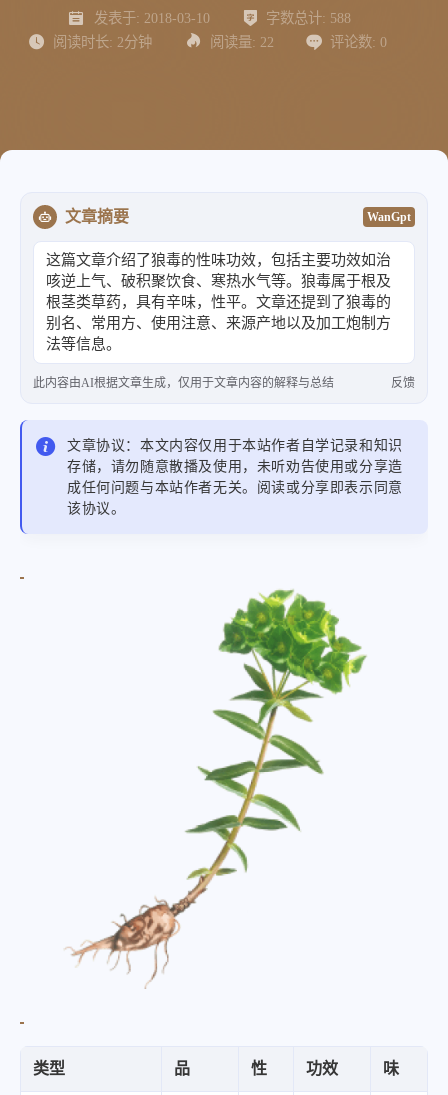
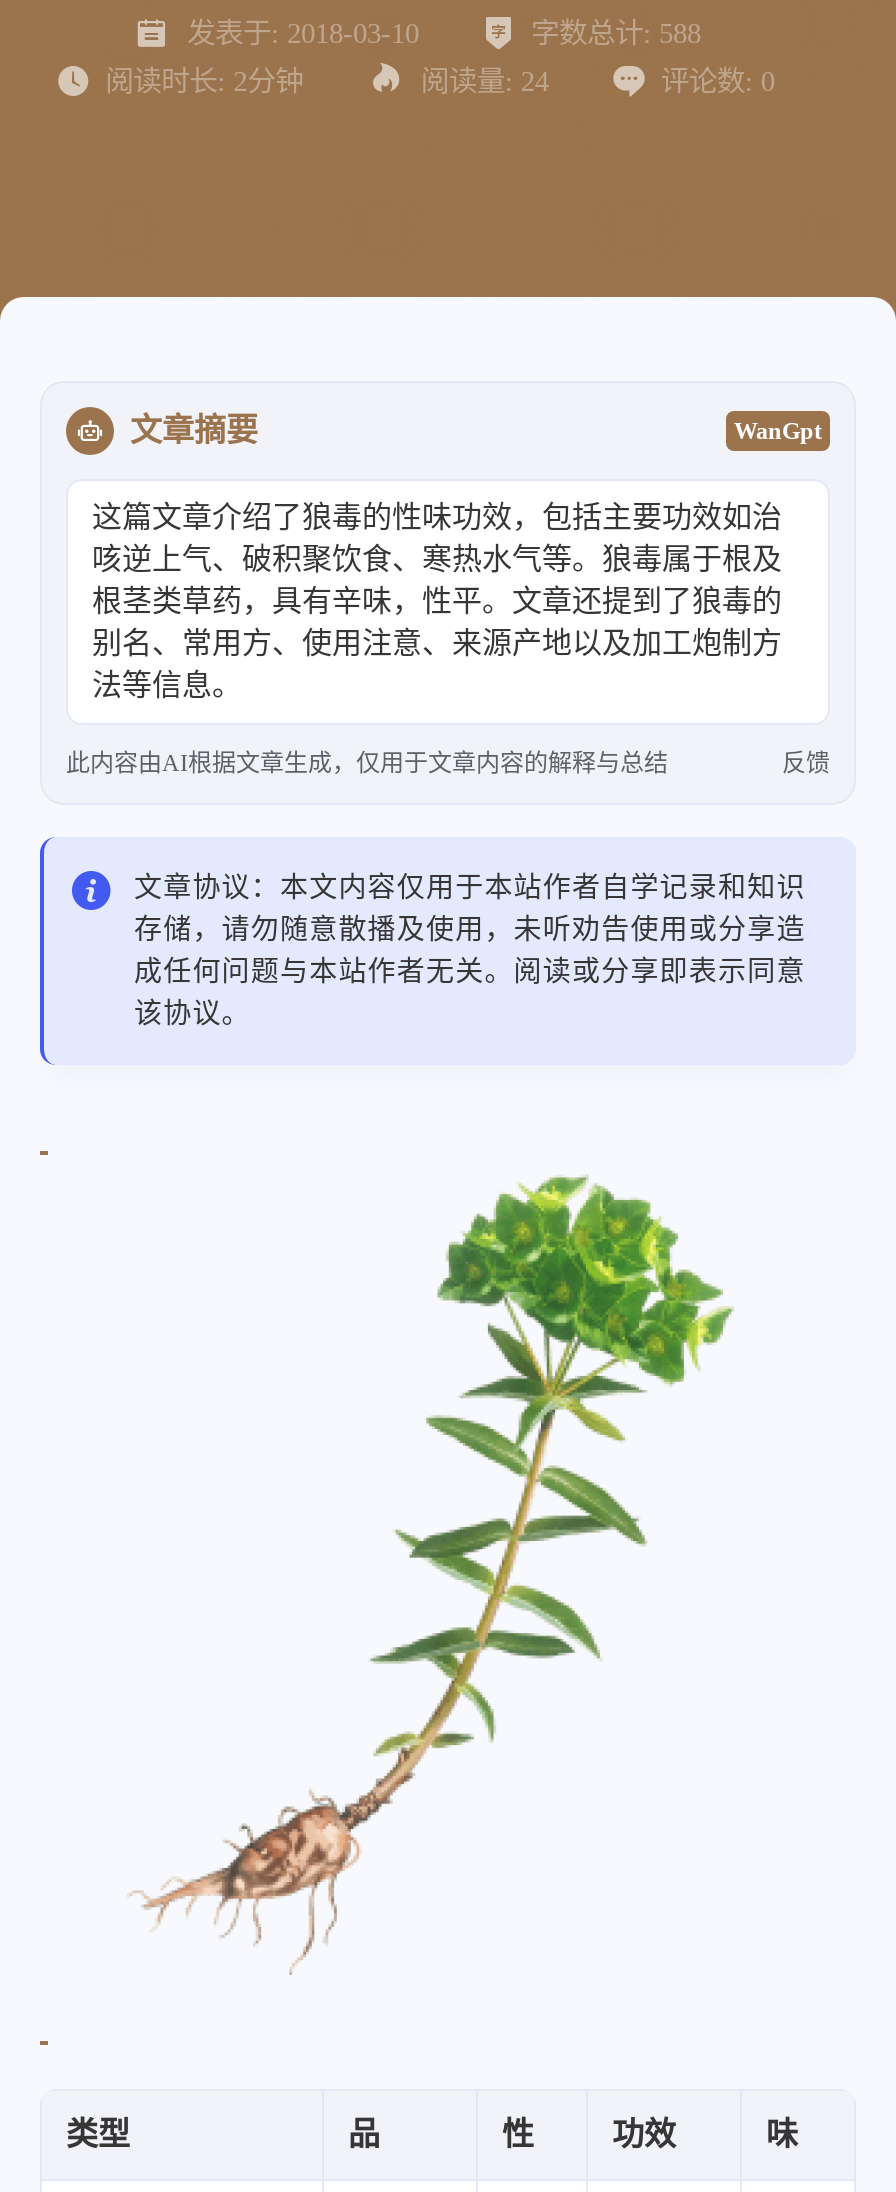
[210,33,274,49] 阅读量: 22 -> [421,64,549,96] 阅读量: 24

